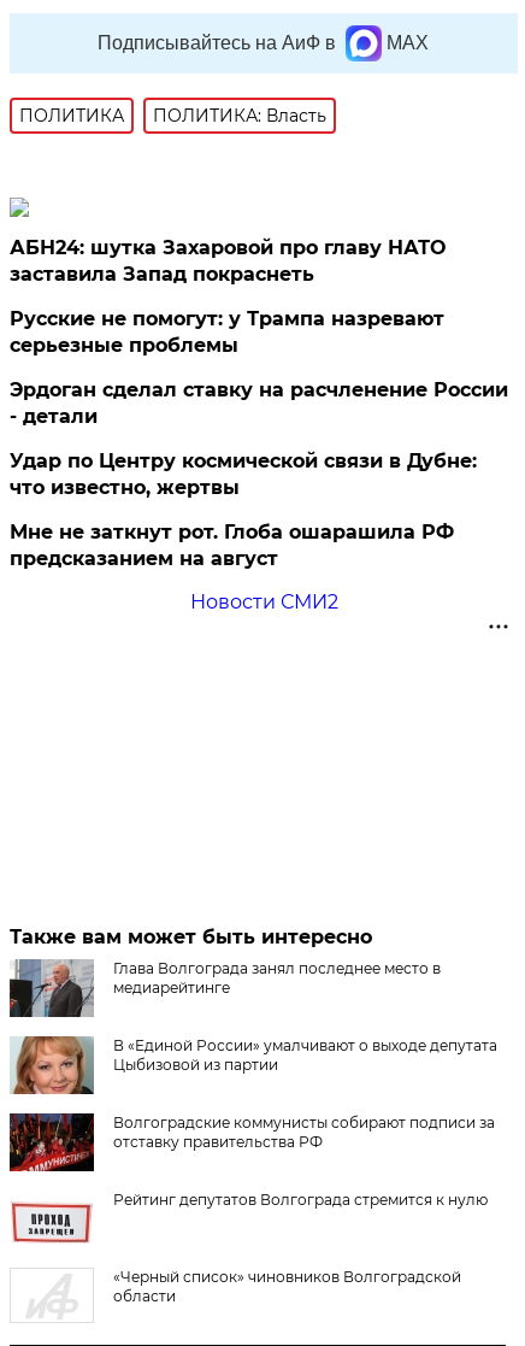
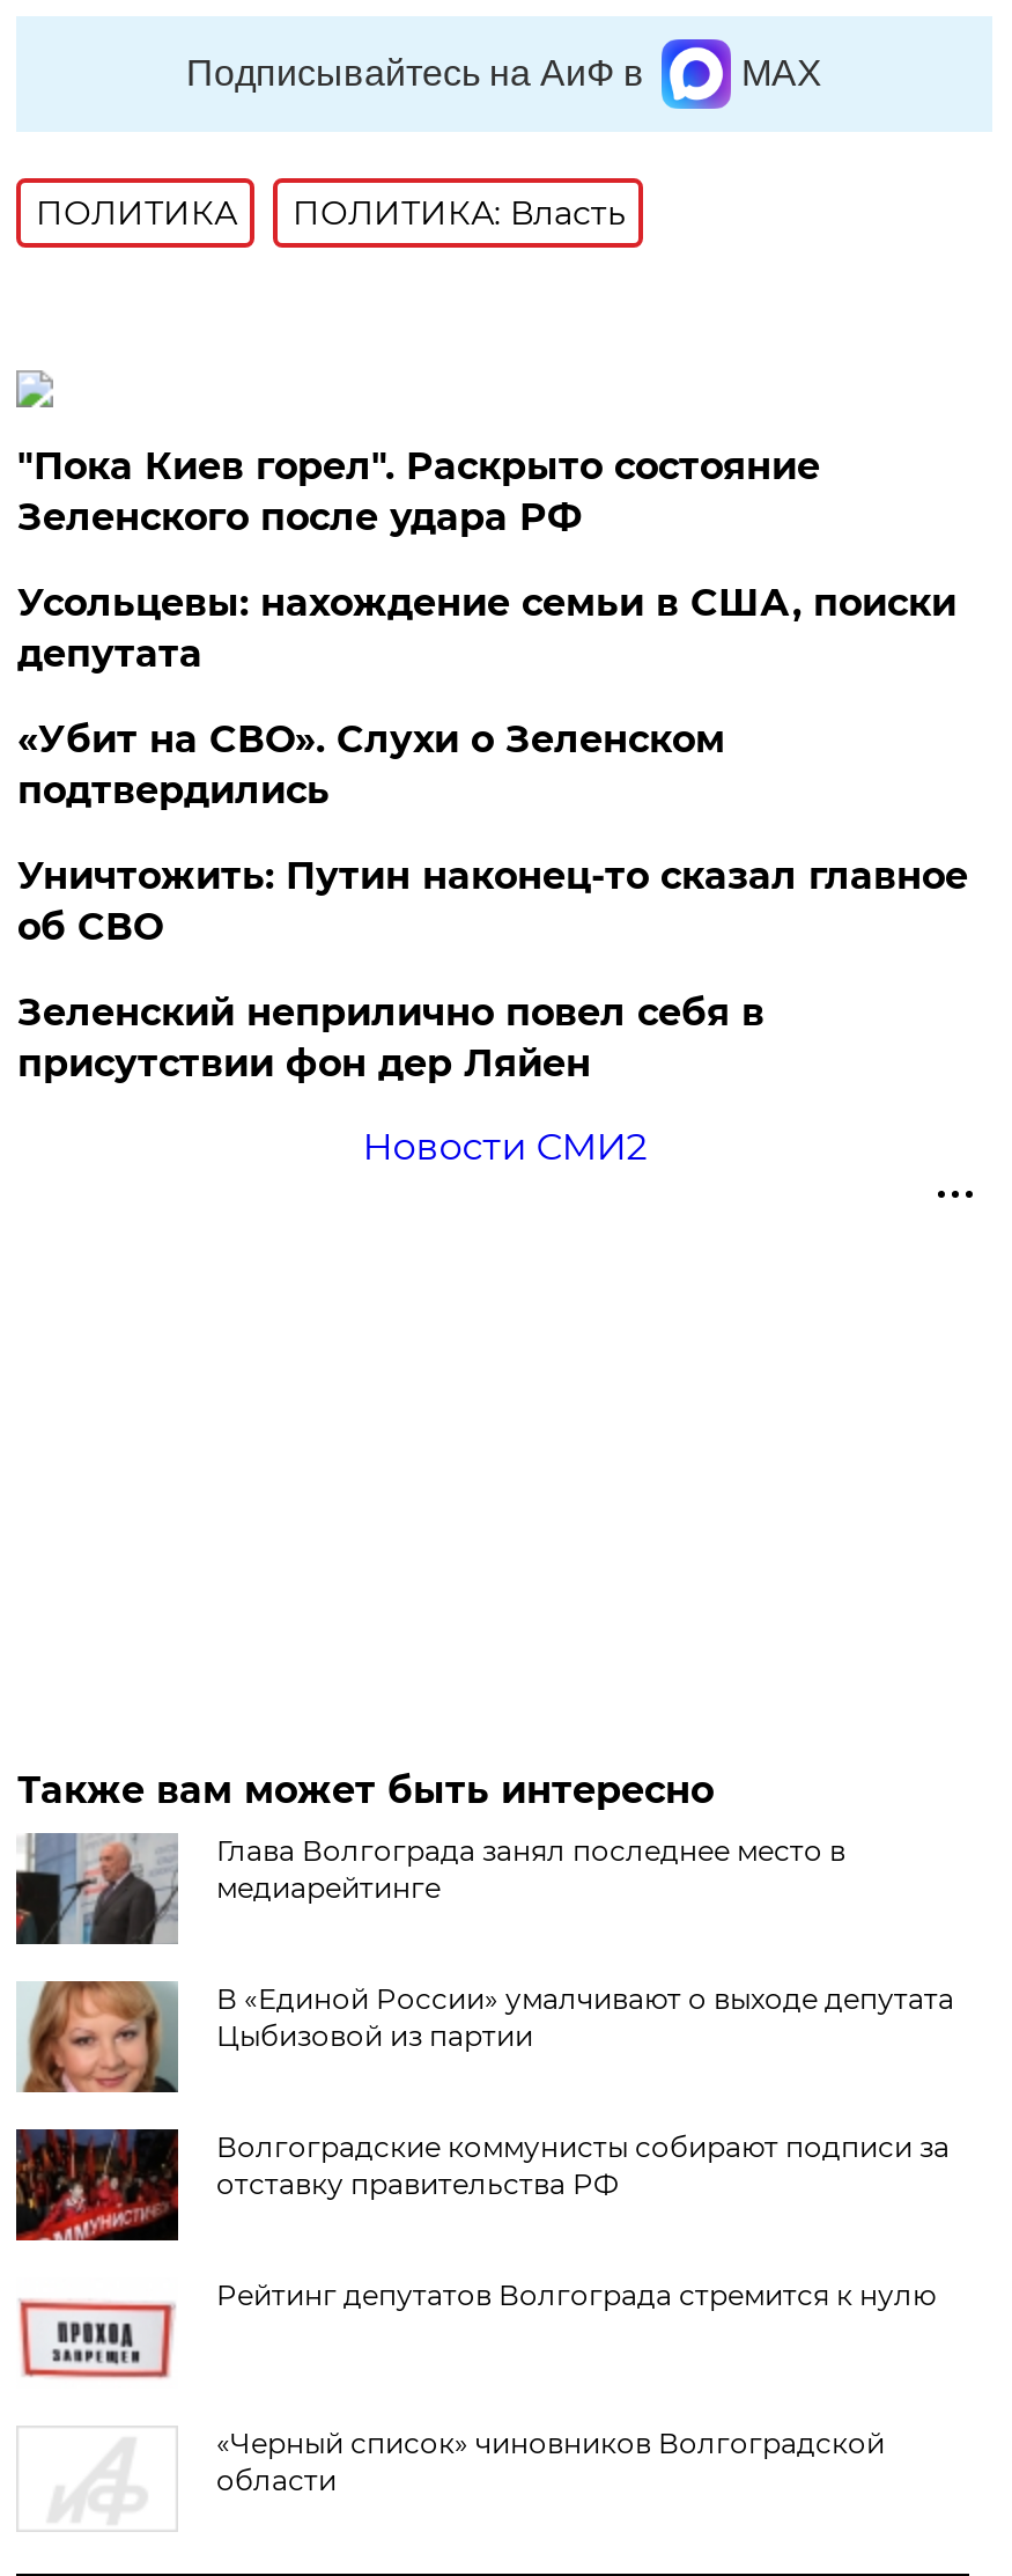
[10,236,446,285] АБН24: шутка Захаровой про главу НАТО | заставила Запад покраснеть -> [17,444,820,539] "Пока Киев горел". Раскрыто состояние | Зеленского после удара РФ
[10,307,445,356] Русские не помогут: у Трампа назревают | серьезные проблемы -> [17,580,956,675] Усольцевы: нахождение семьи в США, поиски | депутата
[10,378,509,428] Эрдоган сделал ставку на расчленение России | - детали -> [17,717,725,812] «Убит на СВО». Слухи о Зеленском | подтвердились
[10,449,477,499] Удар по Центру космической связи в Дубне: | что известно, жертвы -> [17,854,968,948] Уничтожить: Путин наконец-то сказал главное | об СВО
[10,520,454,570] Мне не заткнут рот. Глоба ошарашила РФ | предсказанием на август -> [17,990,764,1085] Зеленский неприлично повел cебя в | присутствии фон дер Ляйен

